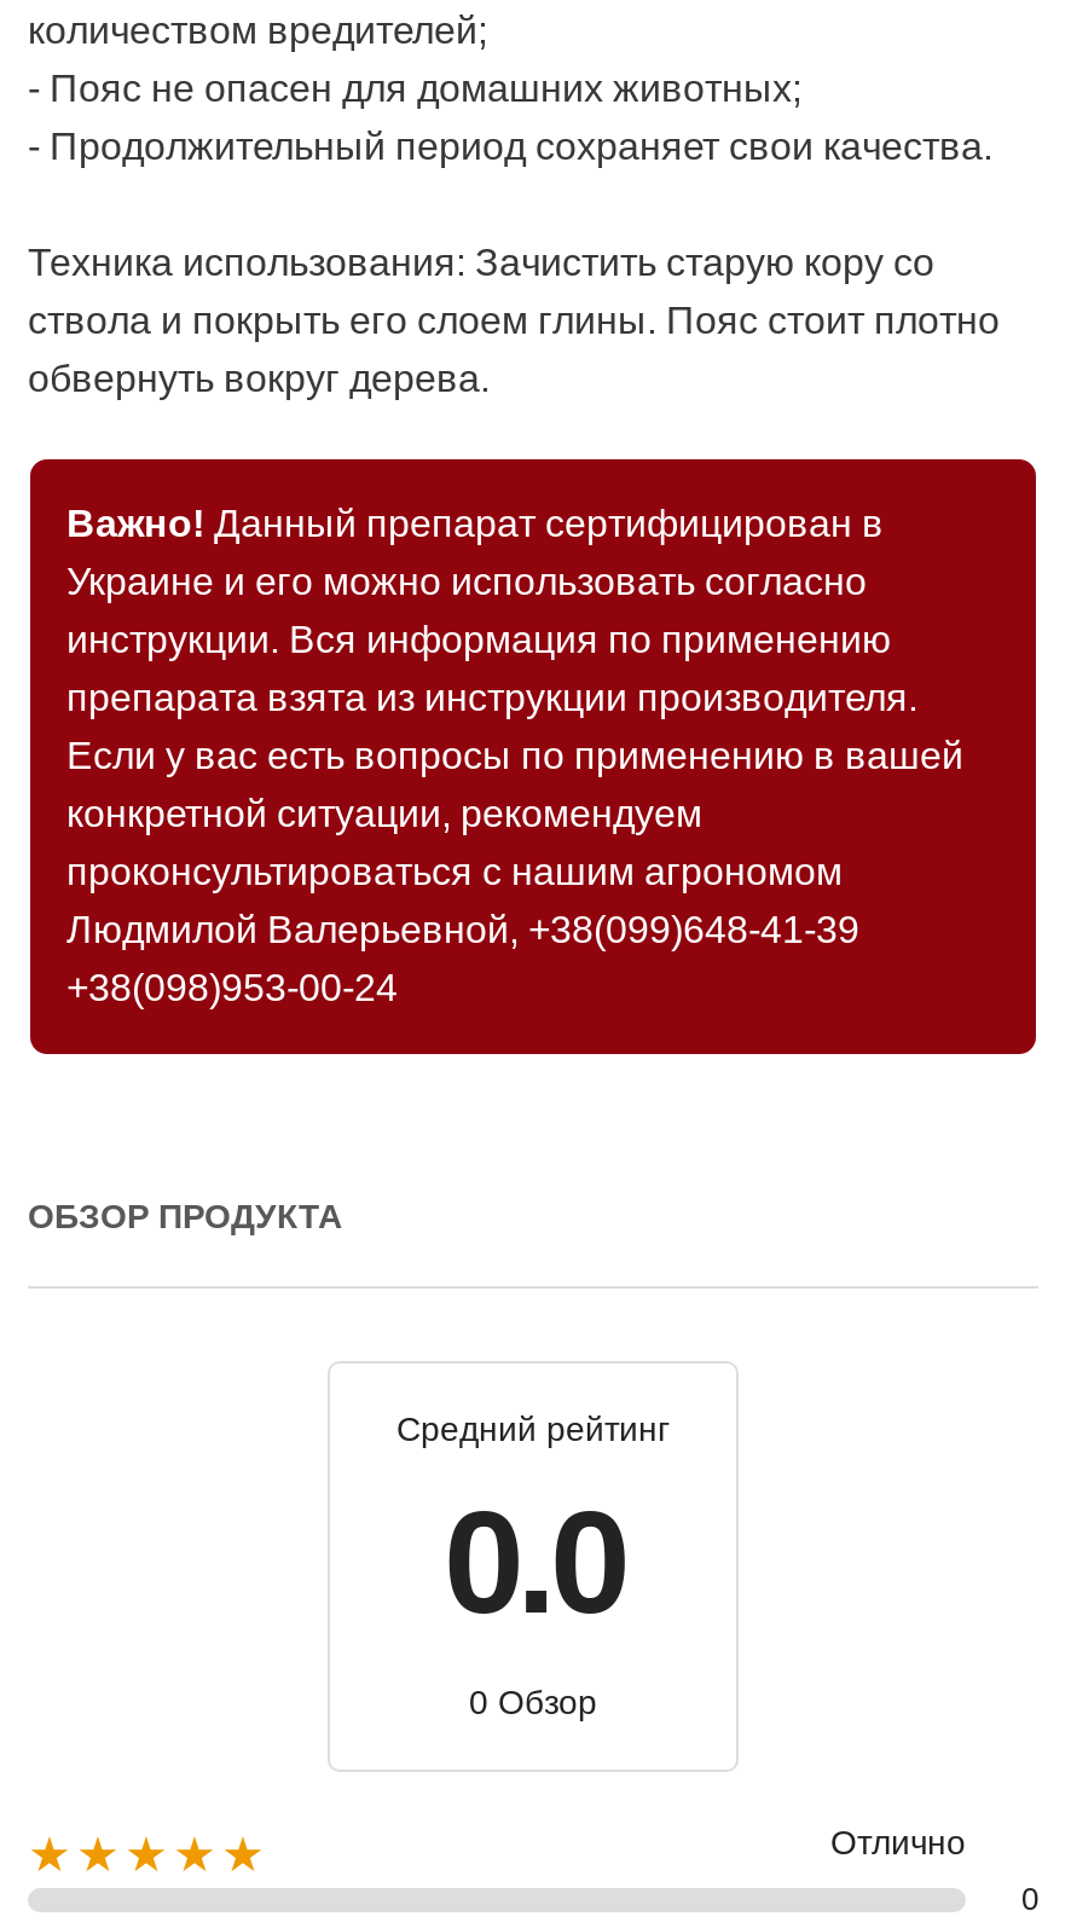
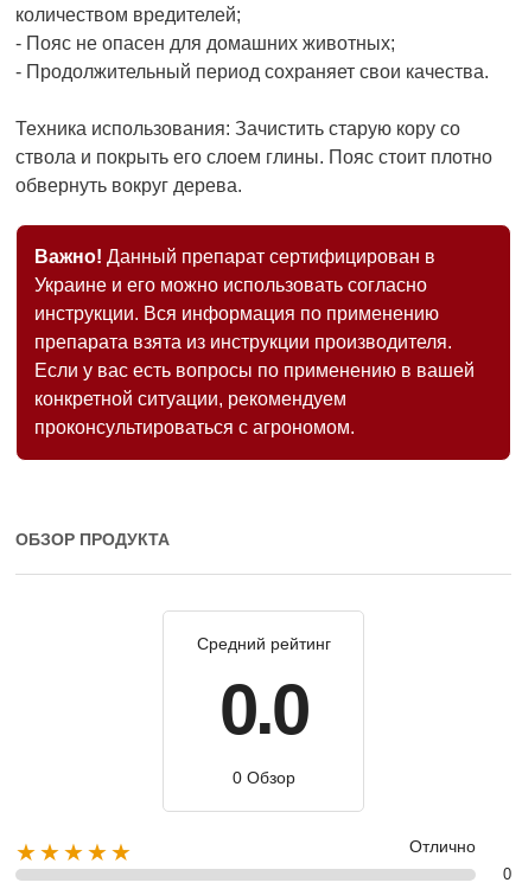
[66,851,859,1008] проконсультироваться с нашим агрономом | Людмилой Валерьевной, +38(099)648-41-39 | +38(098)953-00-24 -> [34,417,355,437] проконсультироваться с агрономом.

